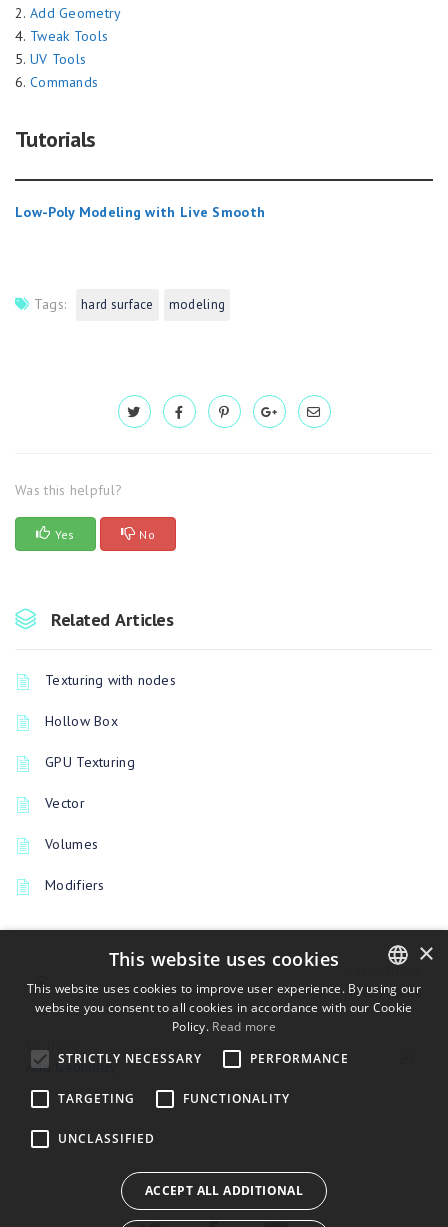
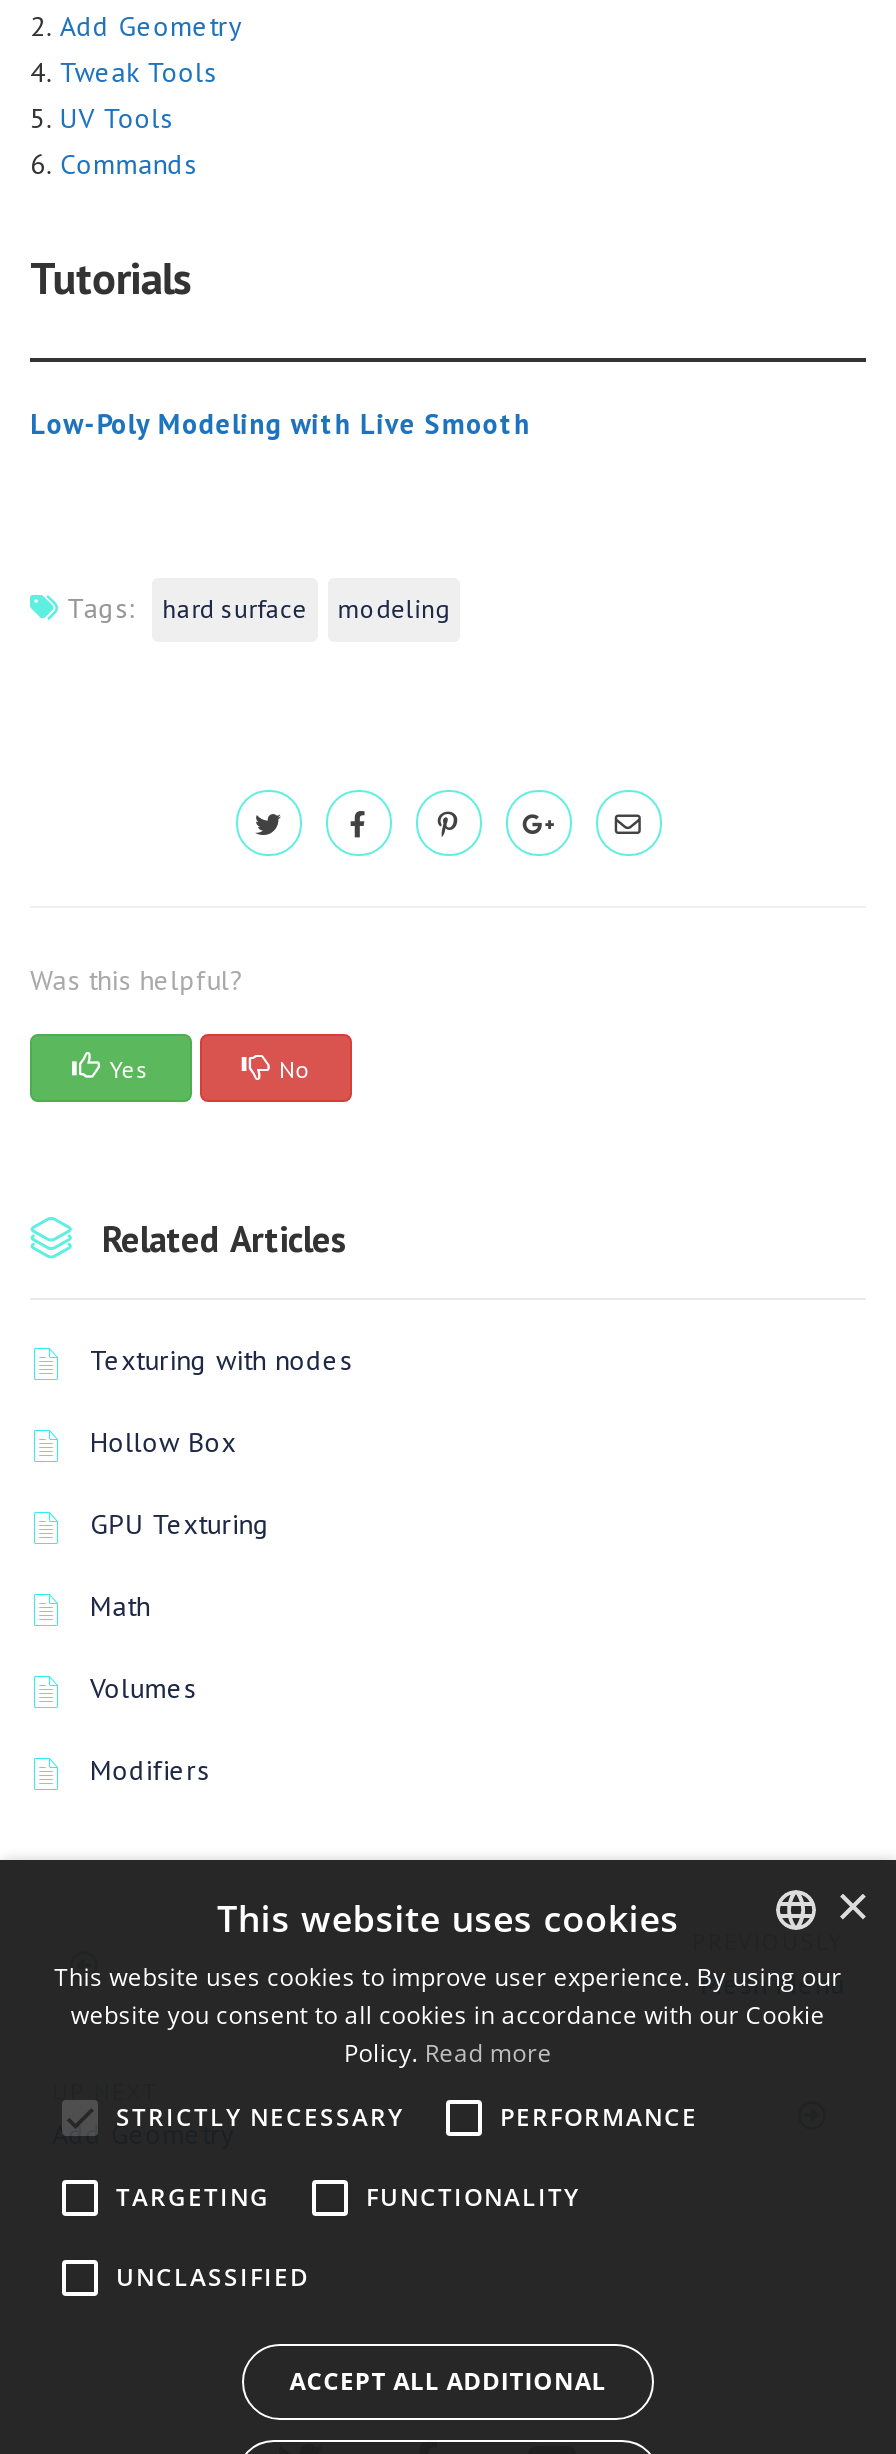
[45,794,85,812] Vector -> [90,1588,150,1624] Math

